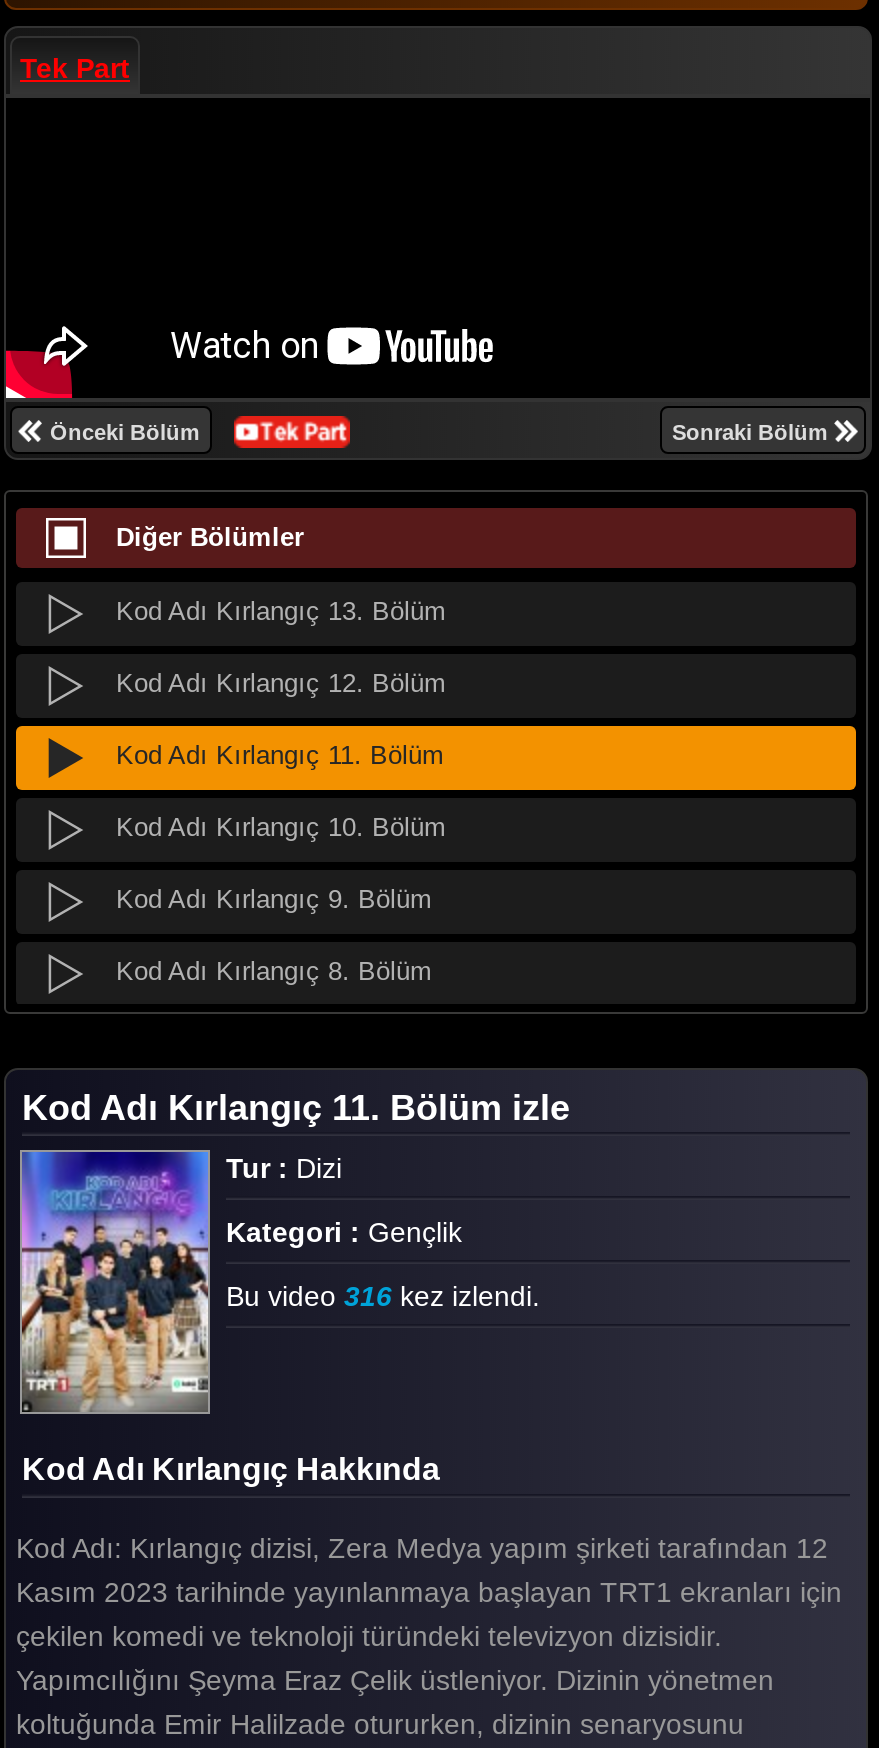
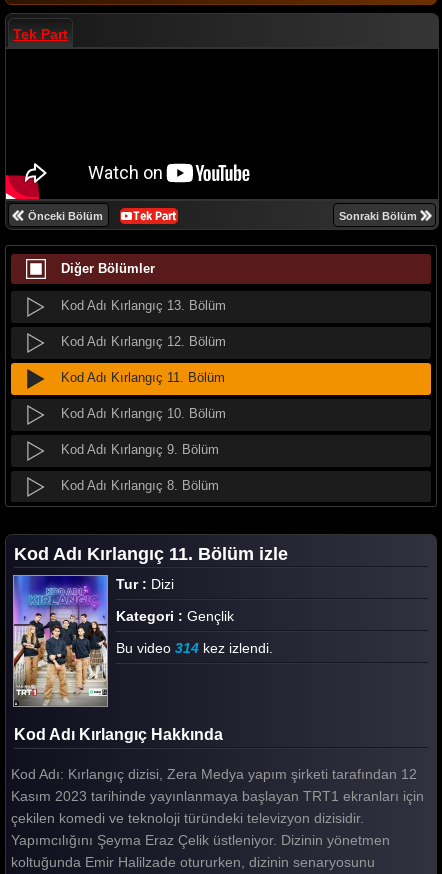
[226,1280,540,1312] Bu video 316 kez izlendi. -> [116,640,273,656] Bu video 314 kez izlendi.

